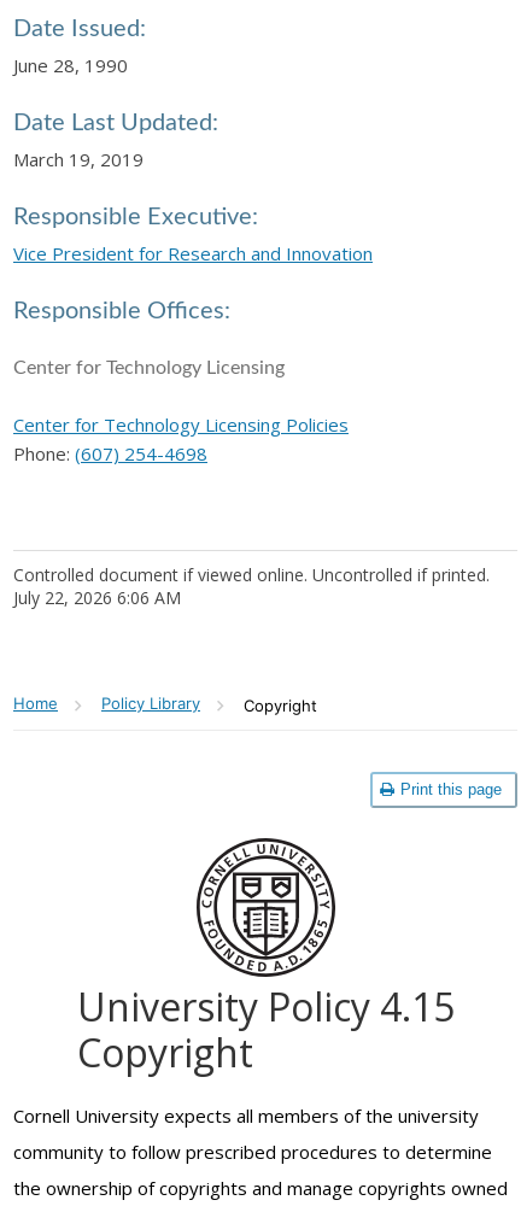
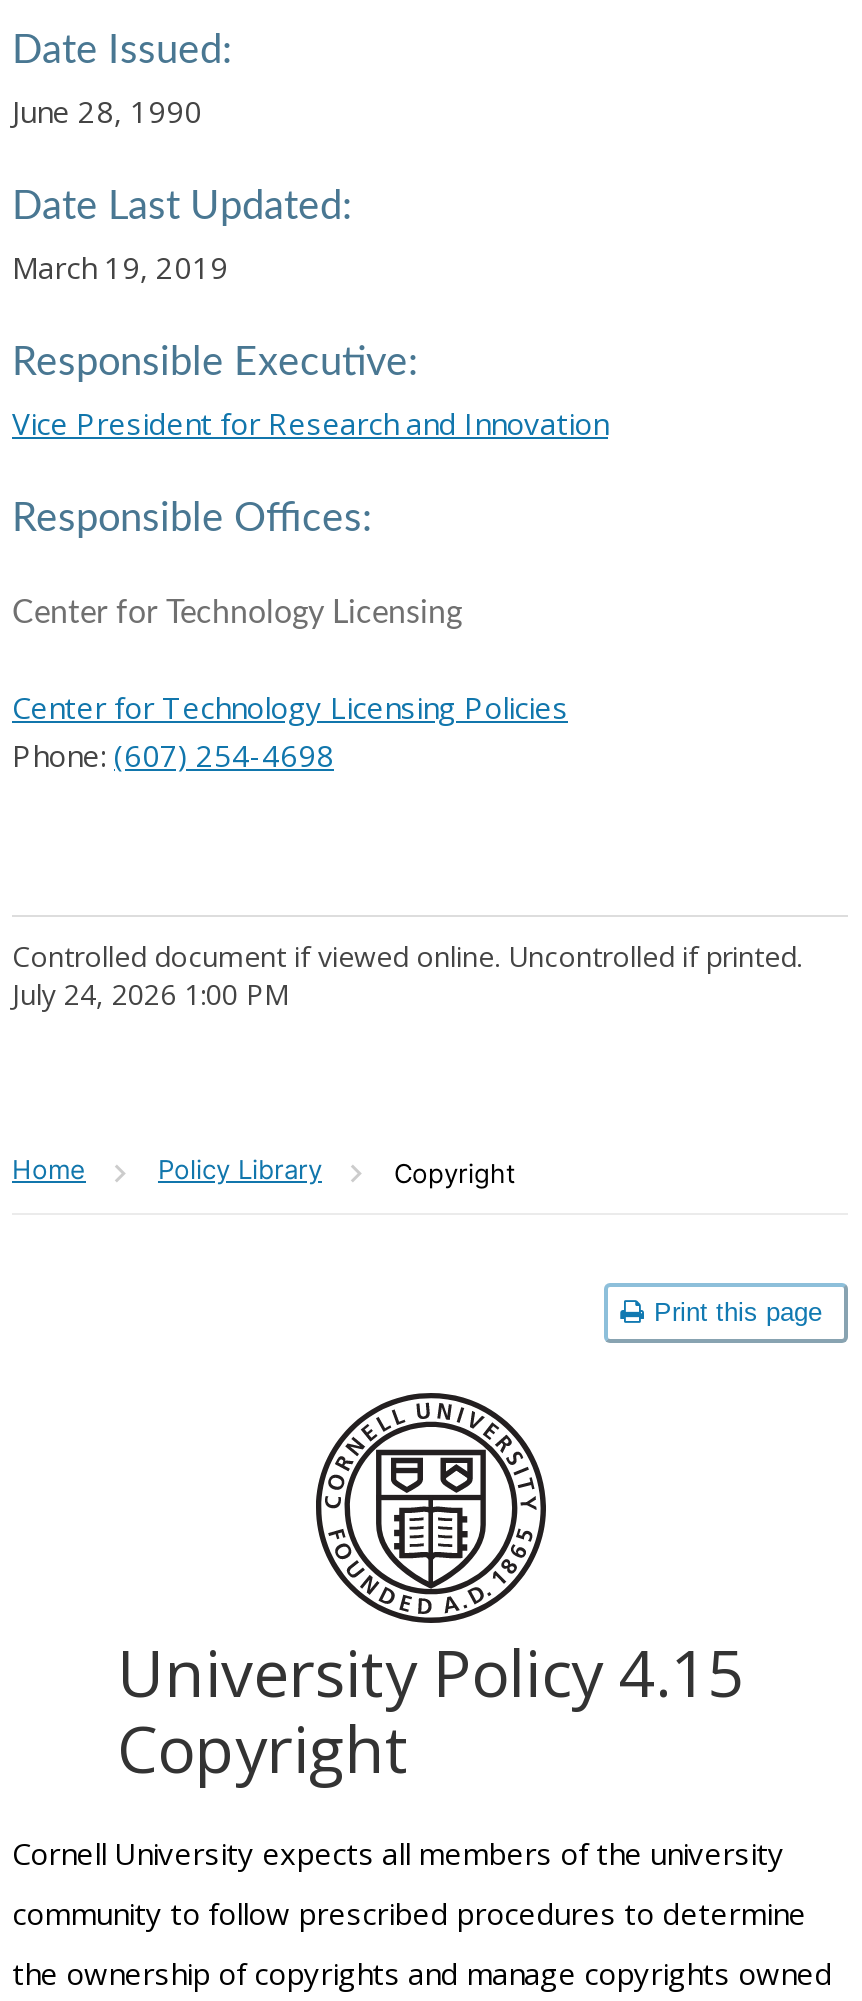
[13,586,181,609] July 22, 2026 6:06 AM -> [12,974,290,1012] July 24, 2026 1:00 PM

